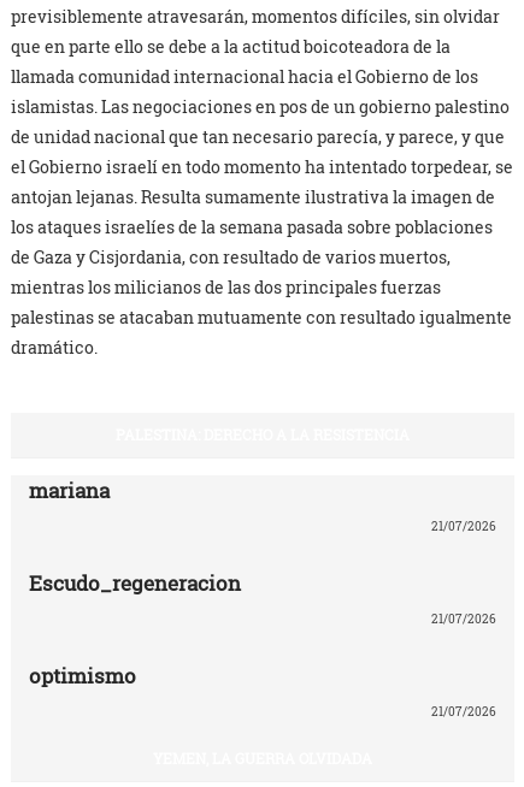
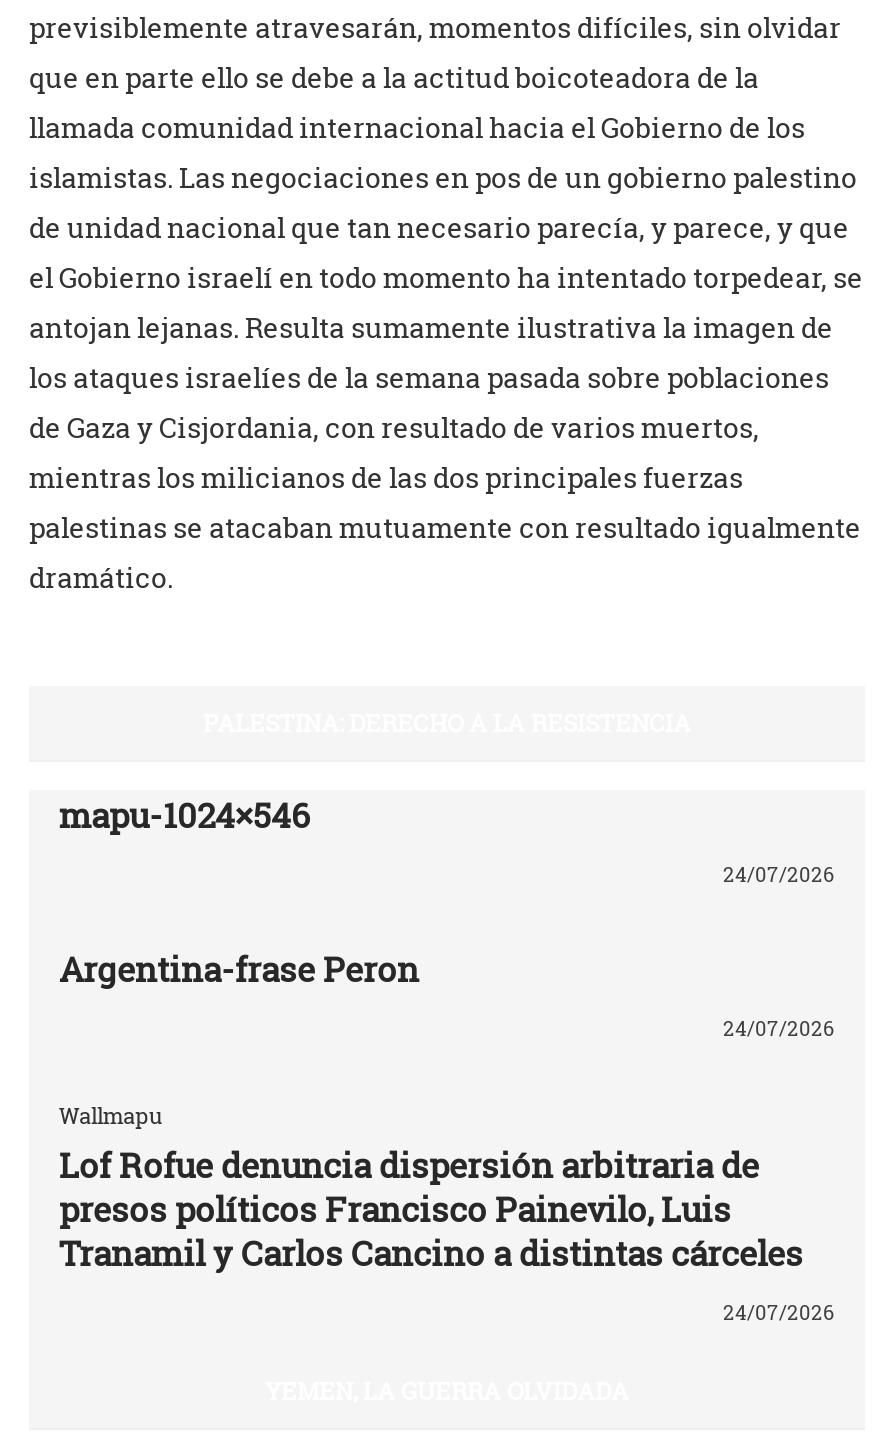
[29,476,110,504] mariana -> [59,792,311,838] mapu-1024×546
[431,519,496,535] 21/07/2026 -> [723,863,835,889] 24/07/2026
[29,569,241,597] Escudo_regeneracion -> [59,946,419,992] Argentina-frase Peron
[431,612,496,627] 21/07/2026 -> [723,1017,835,1043] 24/07/2026
[29,662,136,689] optimismo -> [59,1100,803,1276] Wallmapu | Lof Rofue denuncia dispersión arbitraria de | presos políticos Francisco Painevilo, Luis | Tranamil y Carlos Cancino a distintas cárceles
[431,704,496,720] 21/07/2026 -> [723,1301,835,1327] 24/07/2026

